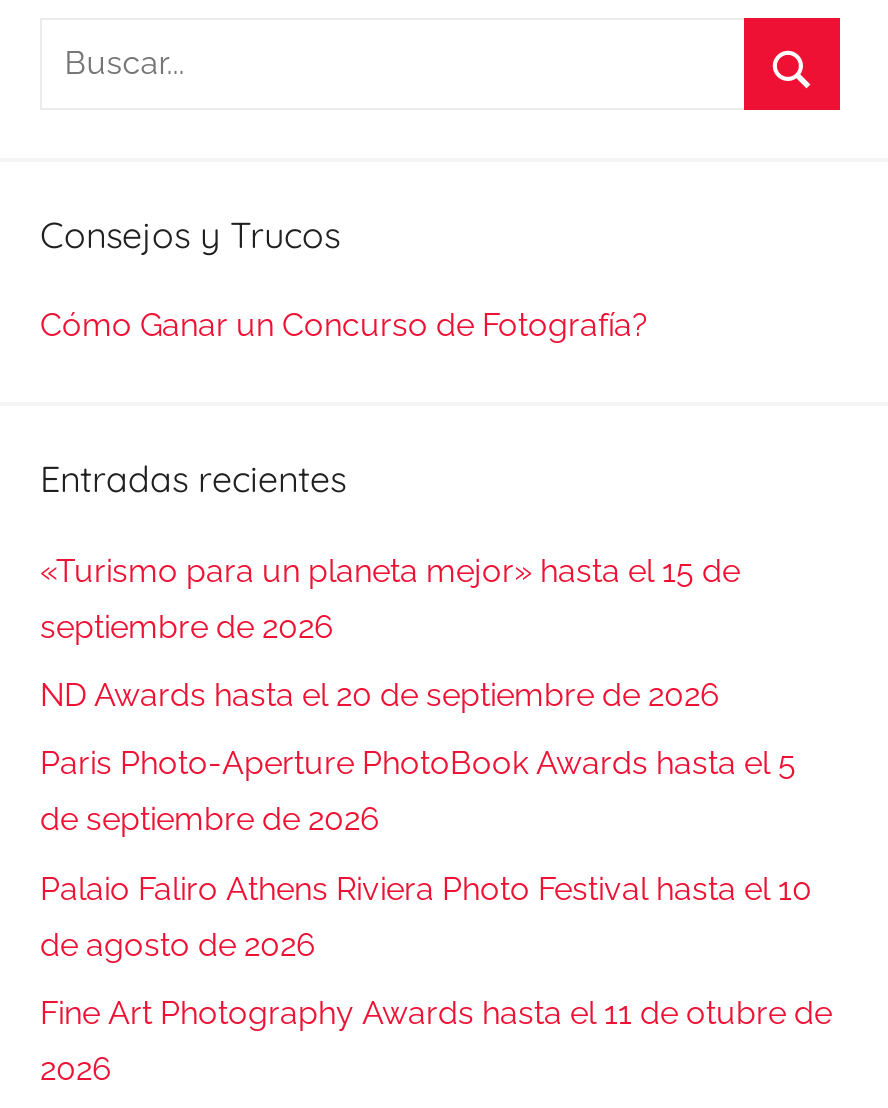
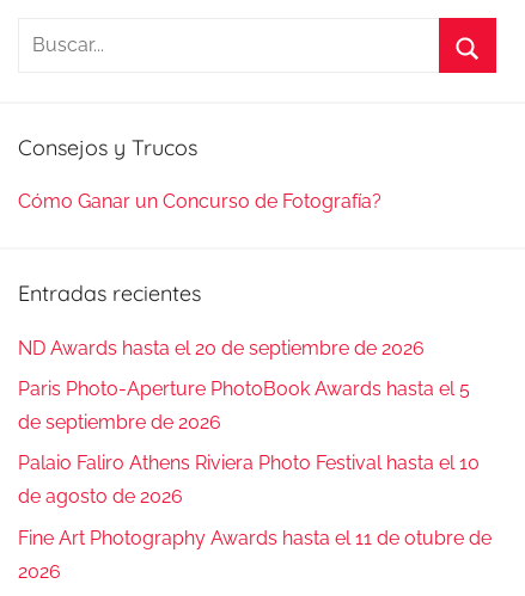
[40,551,740,645] «Turismo para un planeta mejor» hasta el 15 de | septiembre de 2026 -> none

